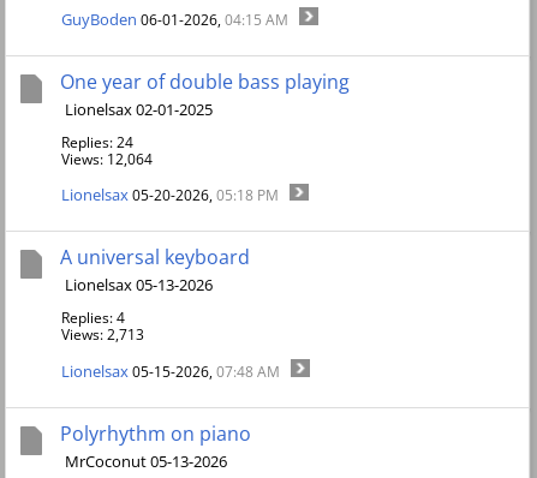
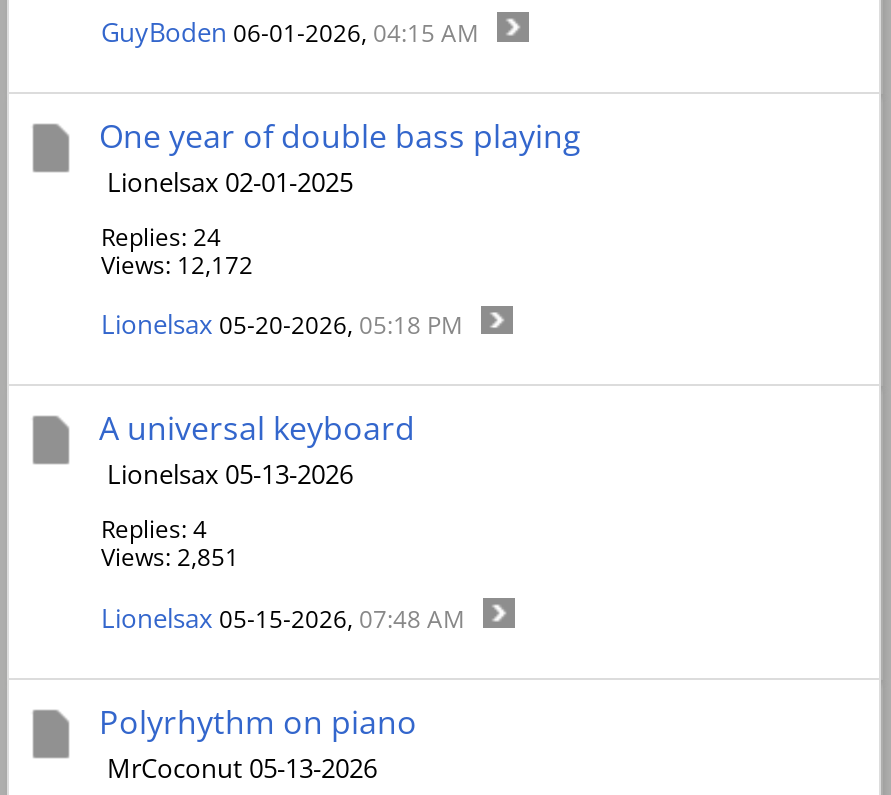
[61,149,153,169] Views: 12,064 -> [101,248,253,282] Views: 12,172
[61,325,144,345] Views: 2,713 -> [101,541,239,575] Views: 2,851

